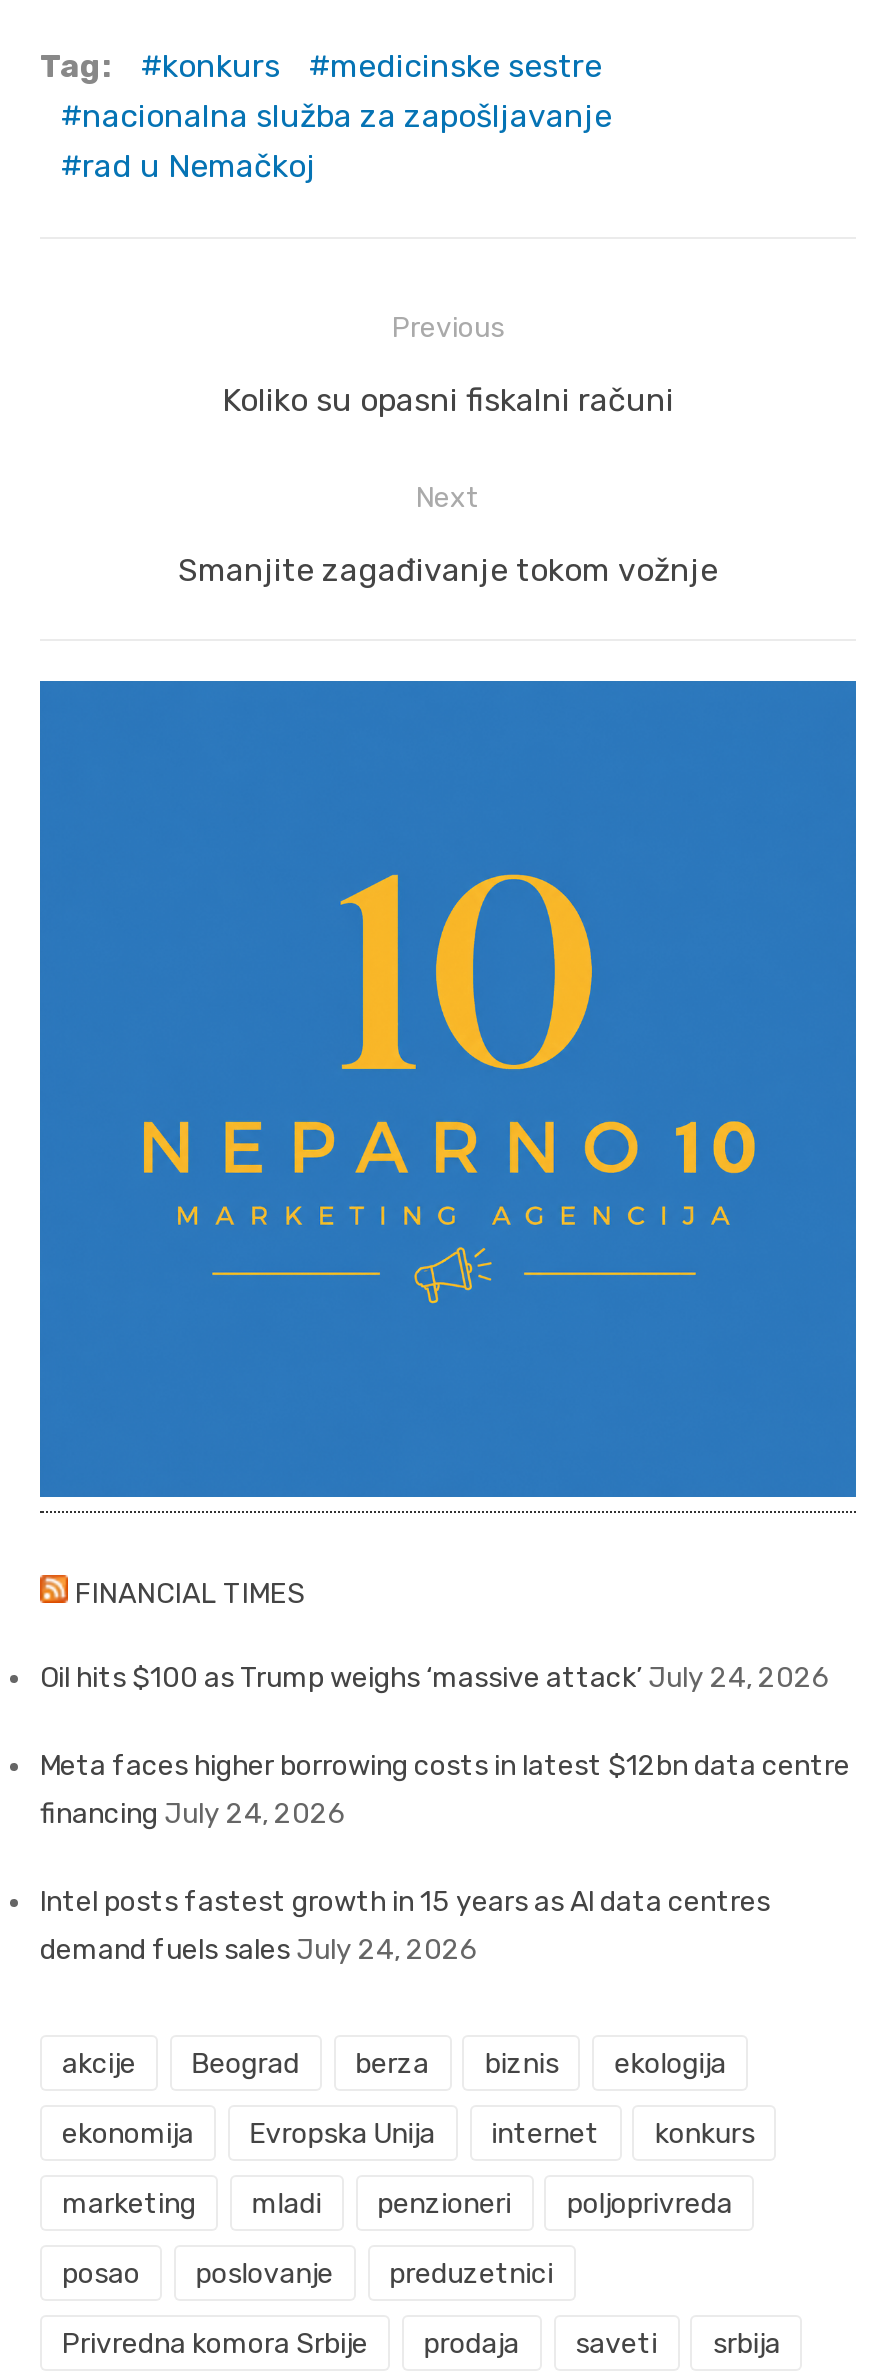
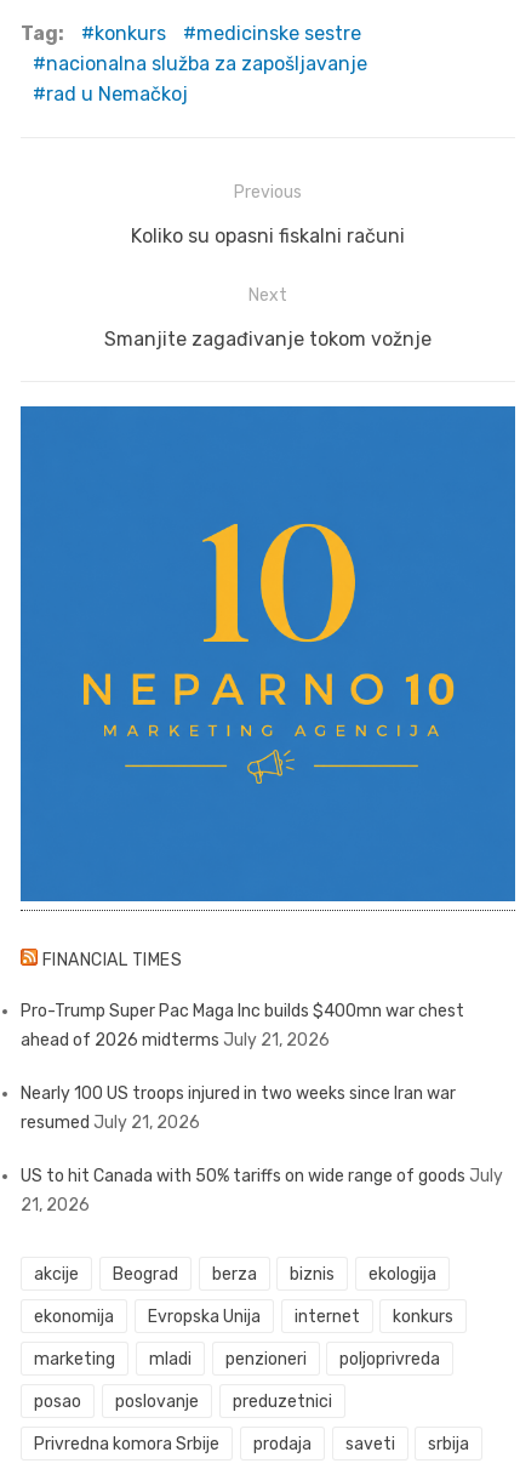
[40,1662,830,1696] Oil hits $100 as Trump weighs ‘massive attack’ July 24, 2026 -> [21,1001,464,1051] Pro-Trump Super Pac Maga Inc builds $400mn war chest | ahead of 2026 midterms July 21, 2026
[40,1750,850,1832] Meta faces higher borrowing costs in latest $12bn data centre | financing July 24, 2026 -> [21,1084,456,1133] Nearly 100 US troops injured in two weeks since Iran war | resumed July 21, 2026
[40,1886,770,1968] Intel posts fastest growth in 15 years as AI data centres | demand fuels sales July 24, 2026 -> [21,1166,503,1216] US to hit Canada with 50% tariffs on wide range of goods July | 21, 2026

